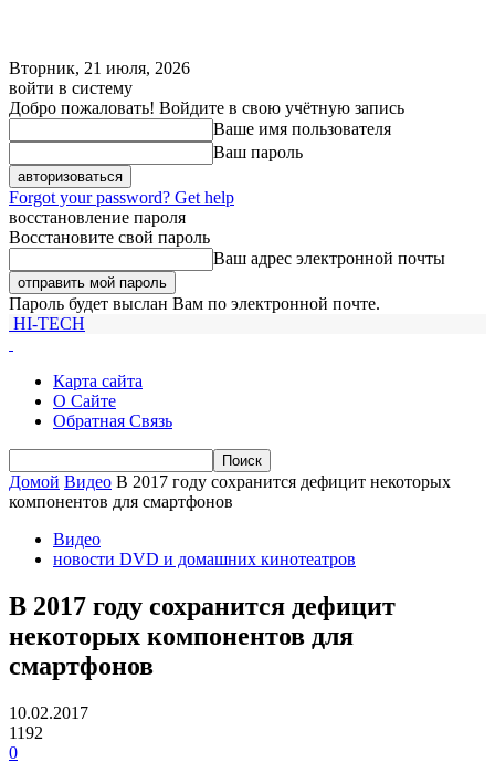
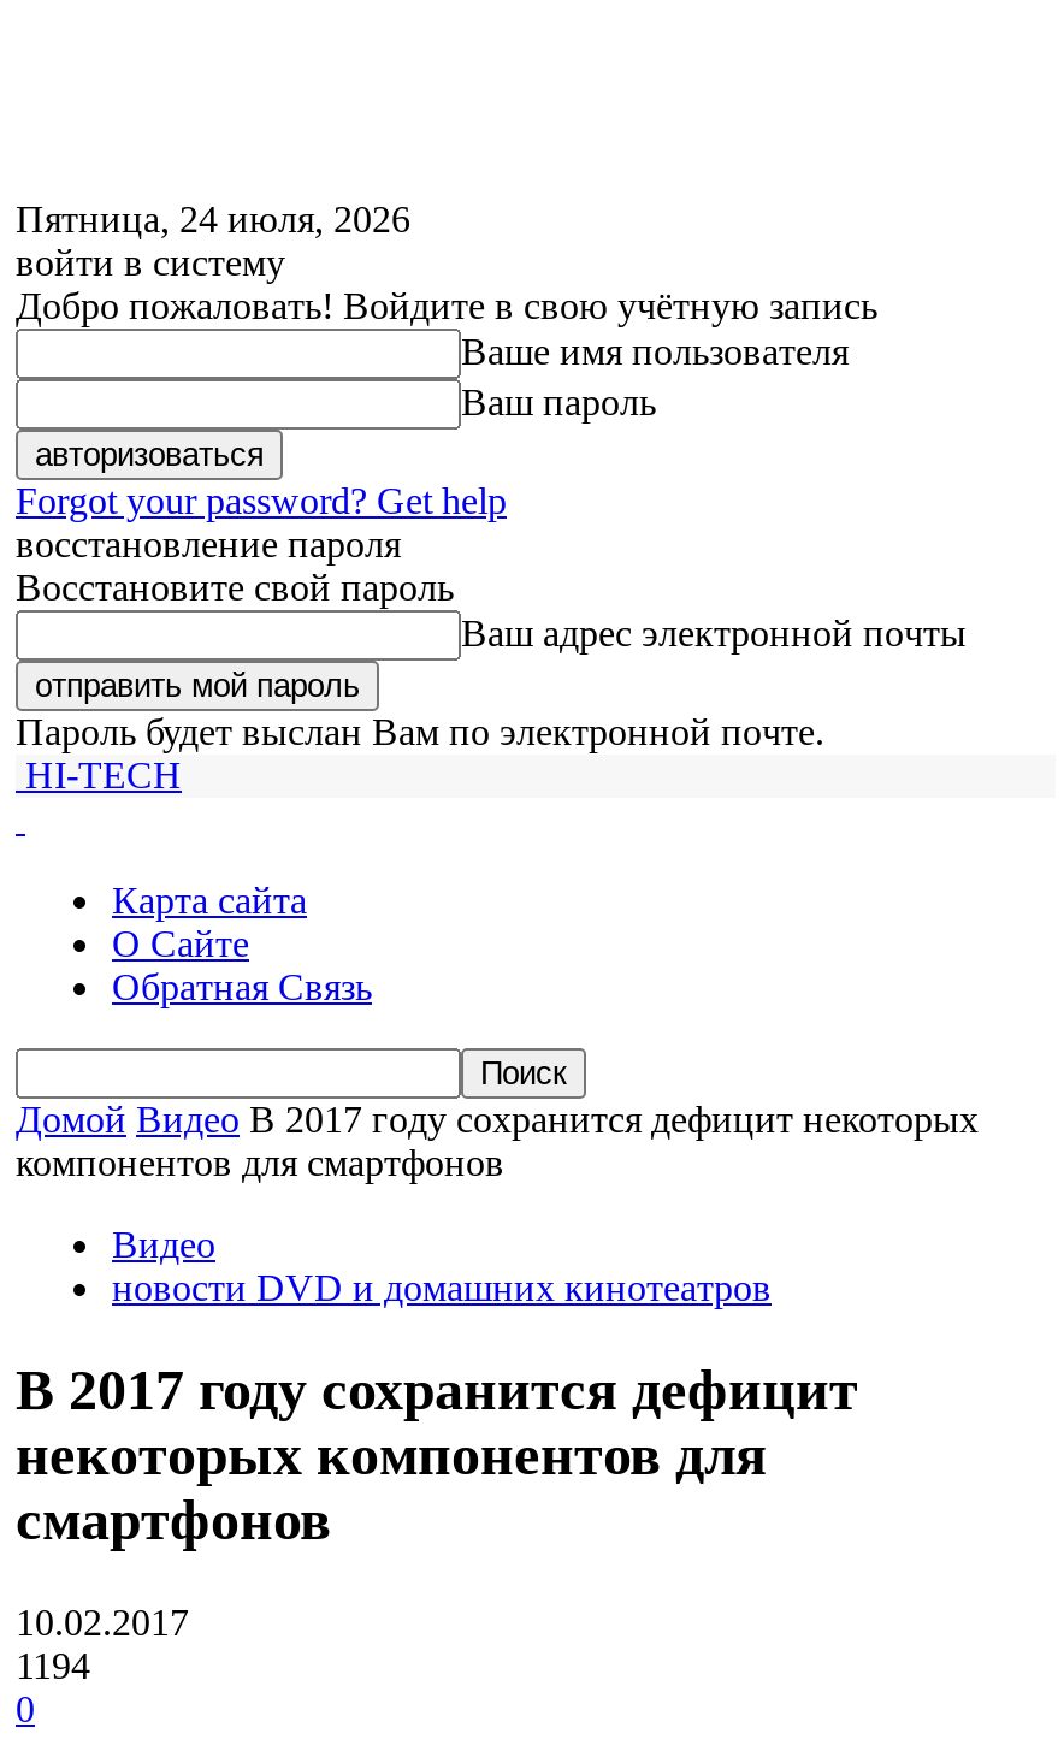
[9,59,190,77] Вторник, 21 июля, 2026 -> [16,199,410,239] Пятница, 24 июля, 2026
[9,723,43,742] 1192 -> [16,1645,90,1686] 1194

